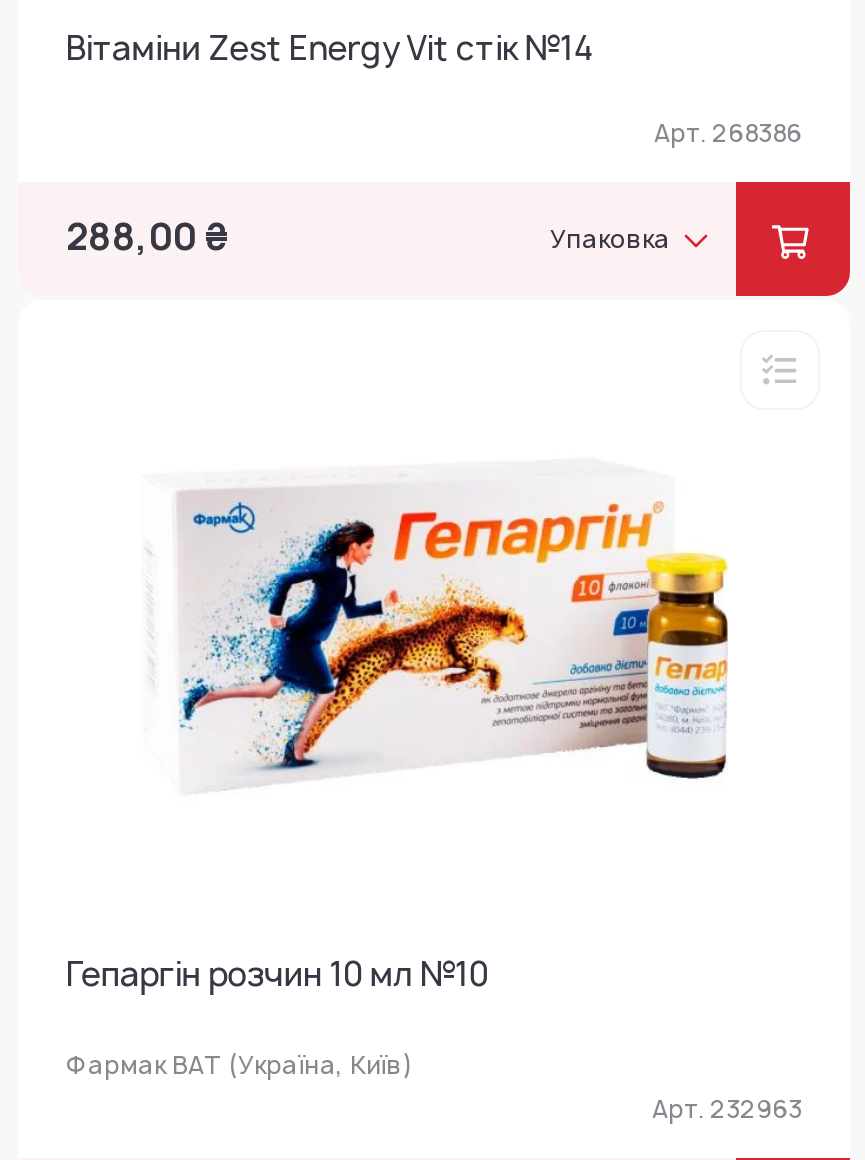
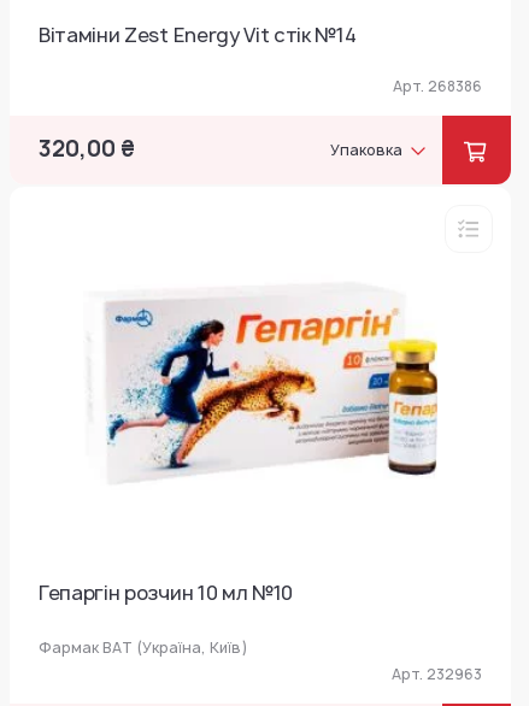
[66,212,228,262] 288,00 ₴ -> [39,134,135,164] 320,00 ₴

